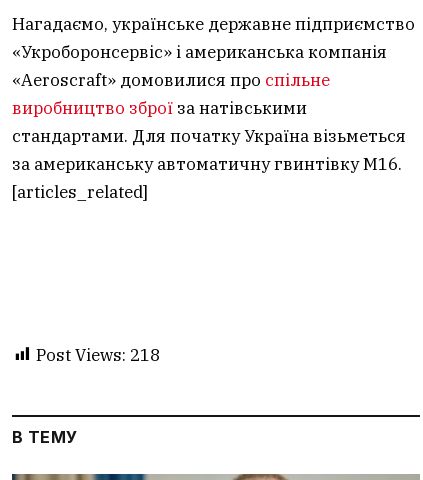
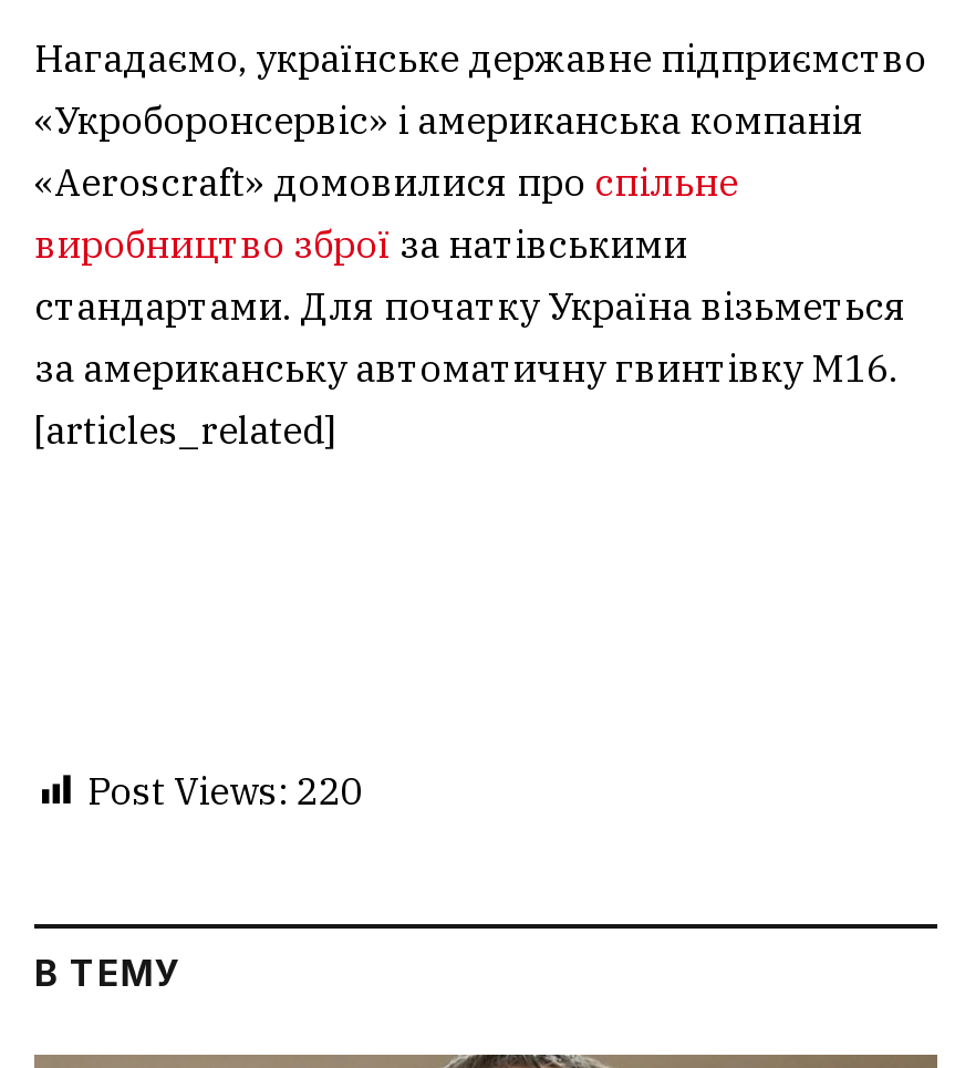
[36,344,160,366] Post Views: 218 -> [87,766,362,815] Post Views: 220

